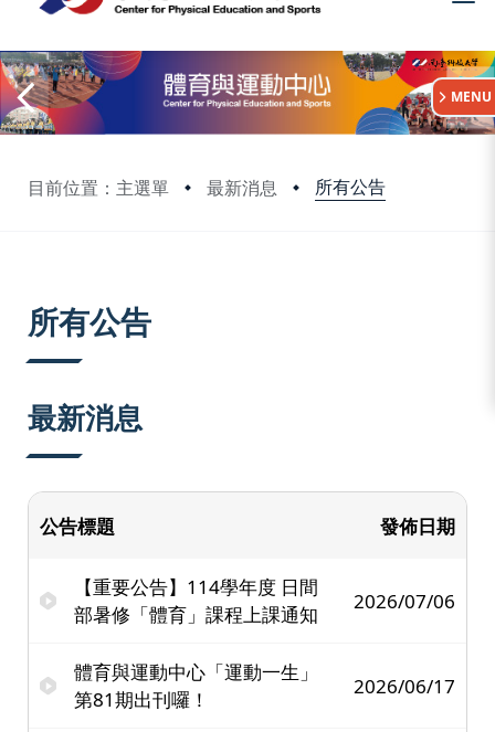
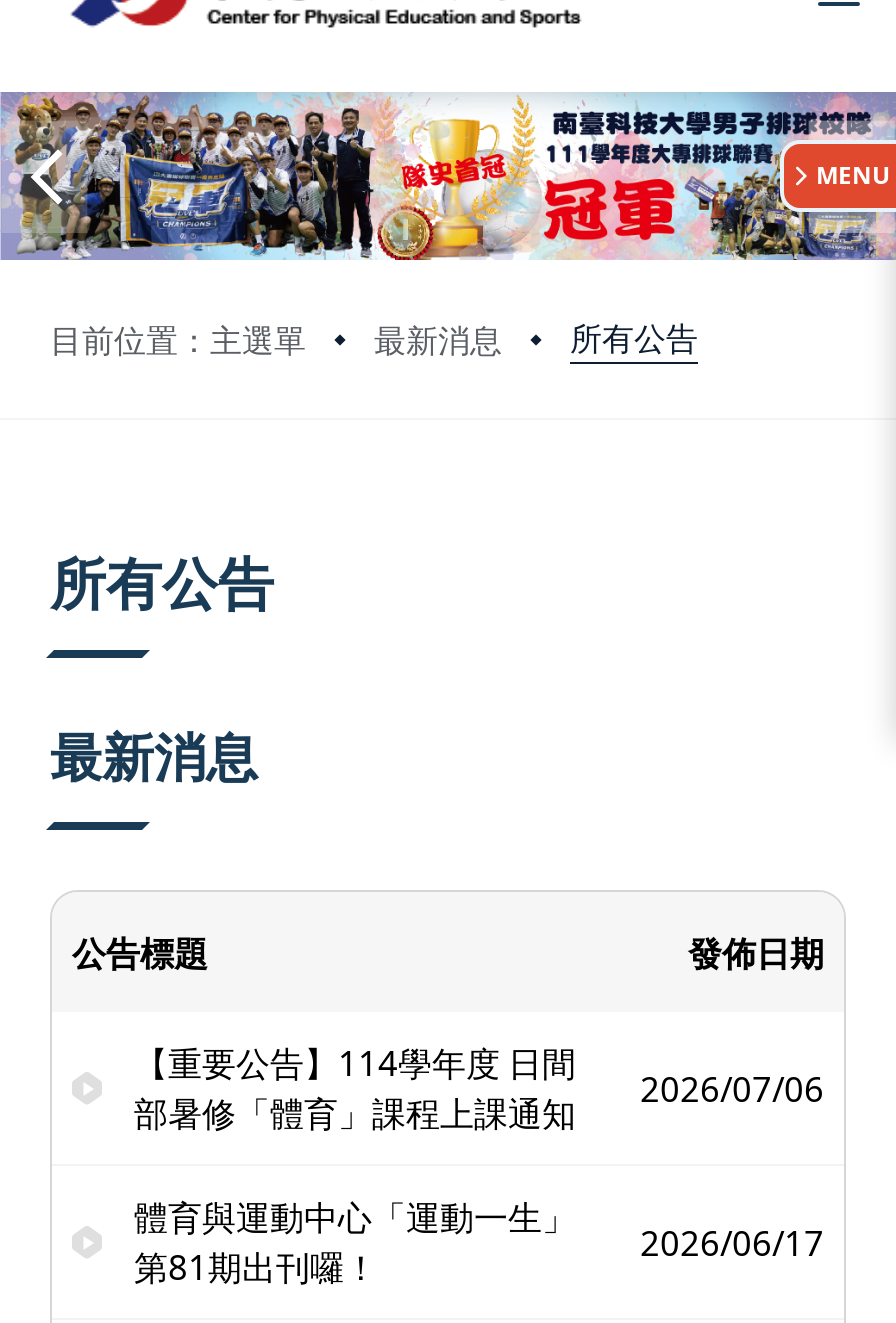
[3,50,492,144] [image] -> [6,90,890,262] [image]

